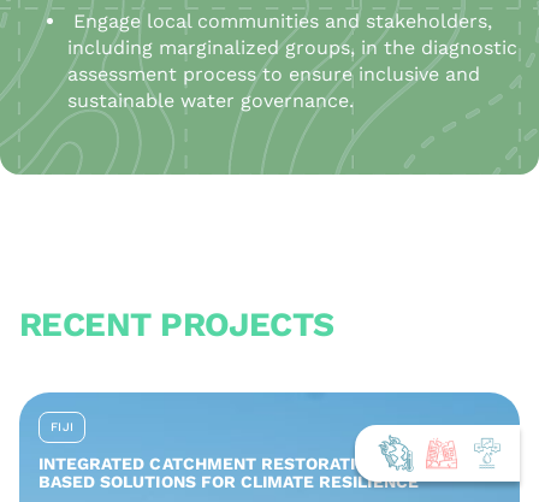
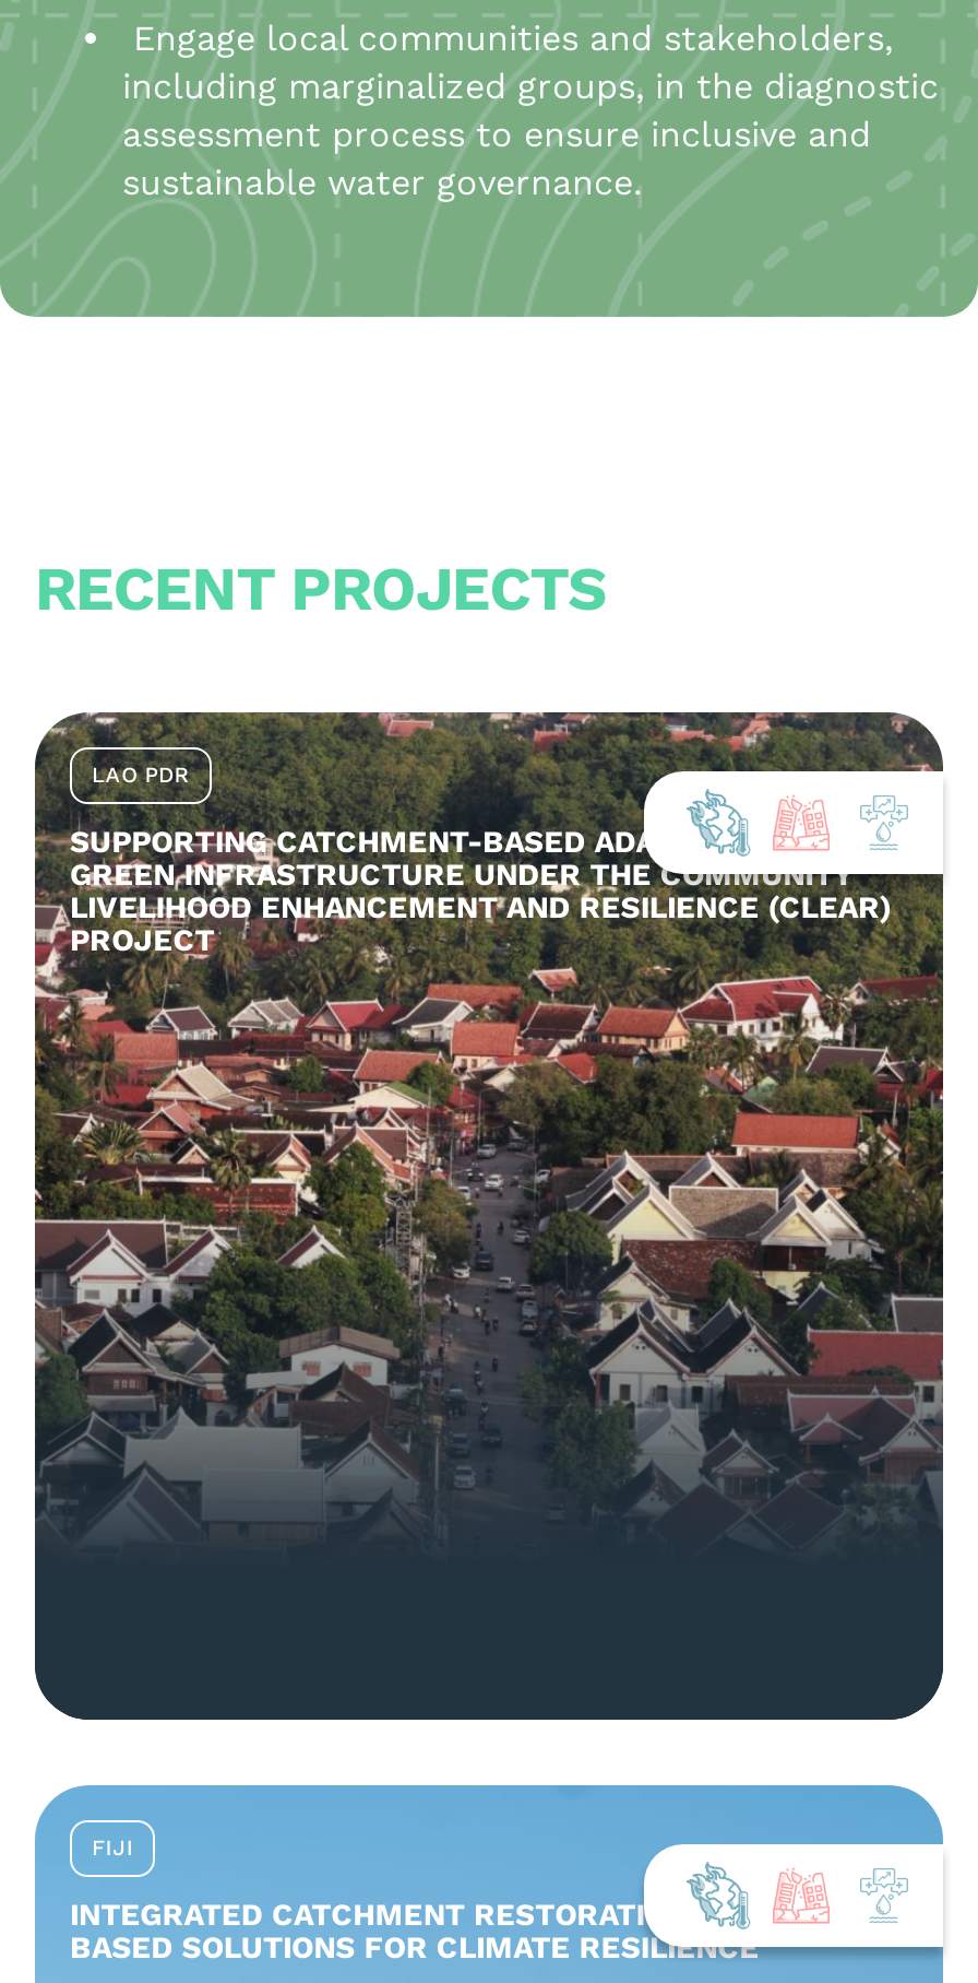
none -> [33,710,945,1722] [image] | LAO PDR | SUPPORTING CATCHMENT-BASED ADAPTATION AND | GREEN INFRASTRUCTURE UNDER THE COMMUNITY | LIVELIHOOD ENHANCEMENT AND RESILIENCE (CLEAR) | PROJECT

